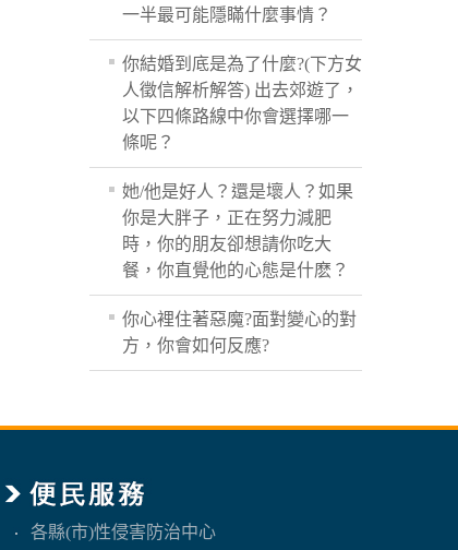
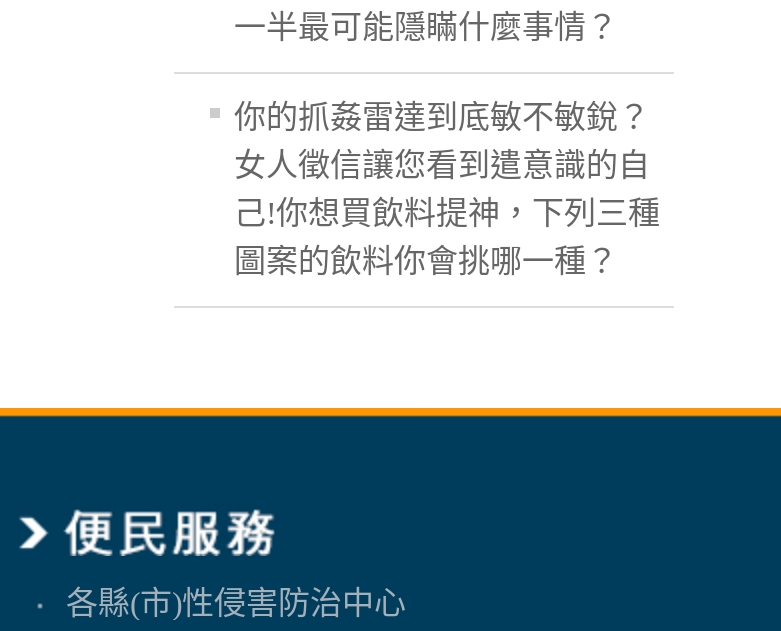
[122,55,362,355] 你結婚到底是為了什麼?(下方女 | 人徵信解析解答) 出去郊遊了， | 以下四條路線中你會選擇哪一 | 條呢？ | 她/他是好人？還是壞人？如果 | 你是大胖子，正在努力減肥 | 時，你的朋友卻想請你吃大 | 餐，你直覺他的心態是什麽？ | 你心裡住著惡魔?面對變心的對 | 方，你會如何反應? -> [234,100,660,278] 你的抓姦雷達到底敏不敏銳？ | 女人徵信讓您看到遣意識的自 | 己!你想買飲料提神，下列三種 | 圖案的飲料你會挑哪一種？

